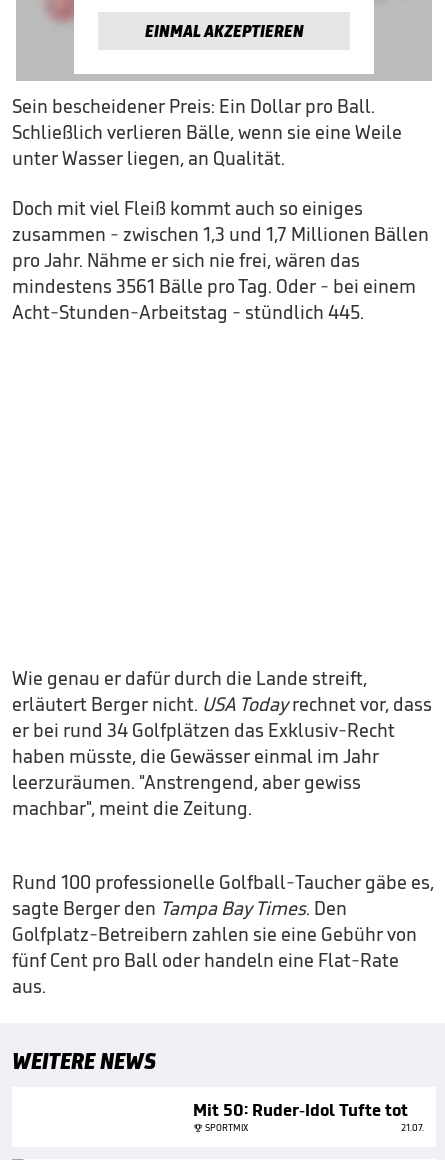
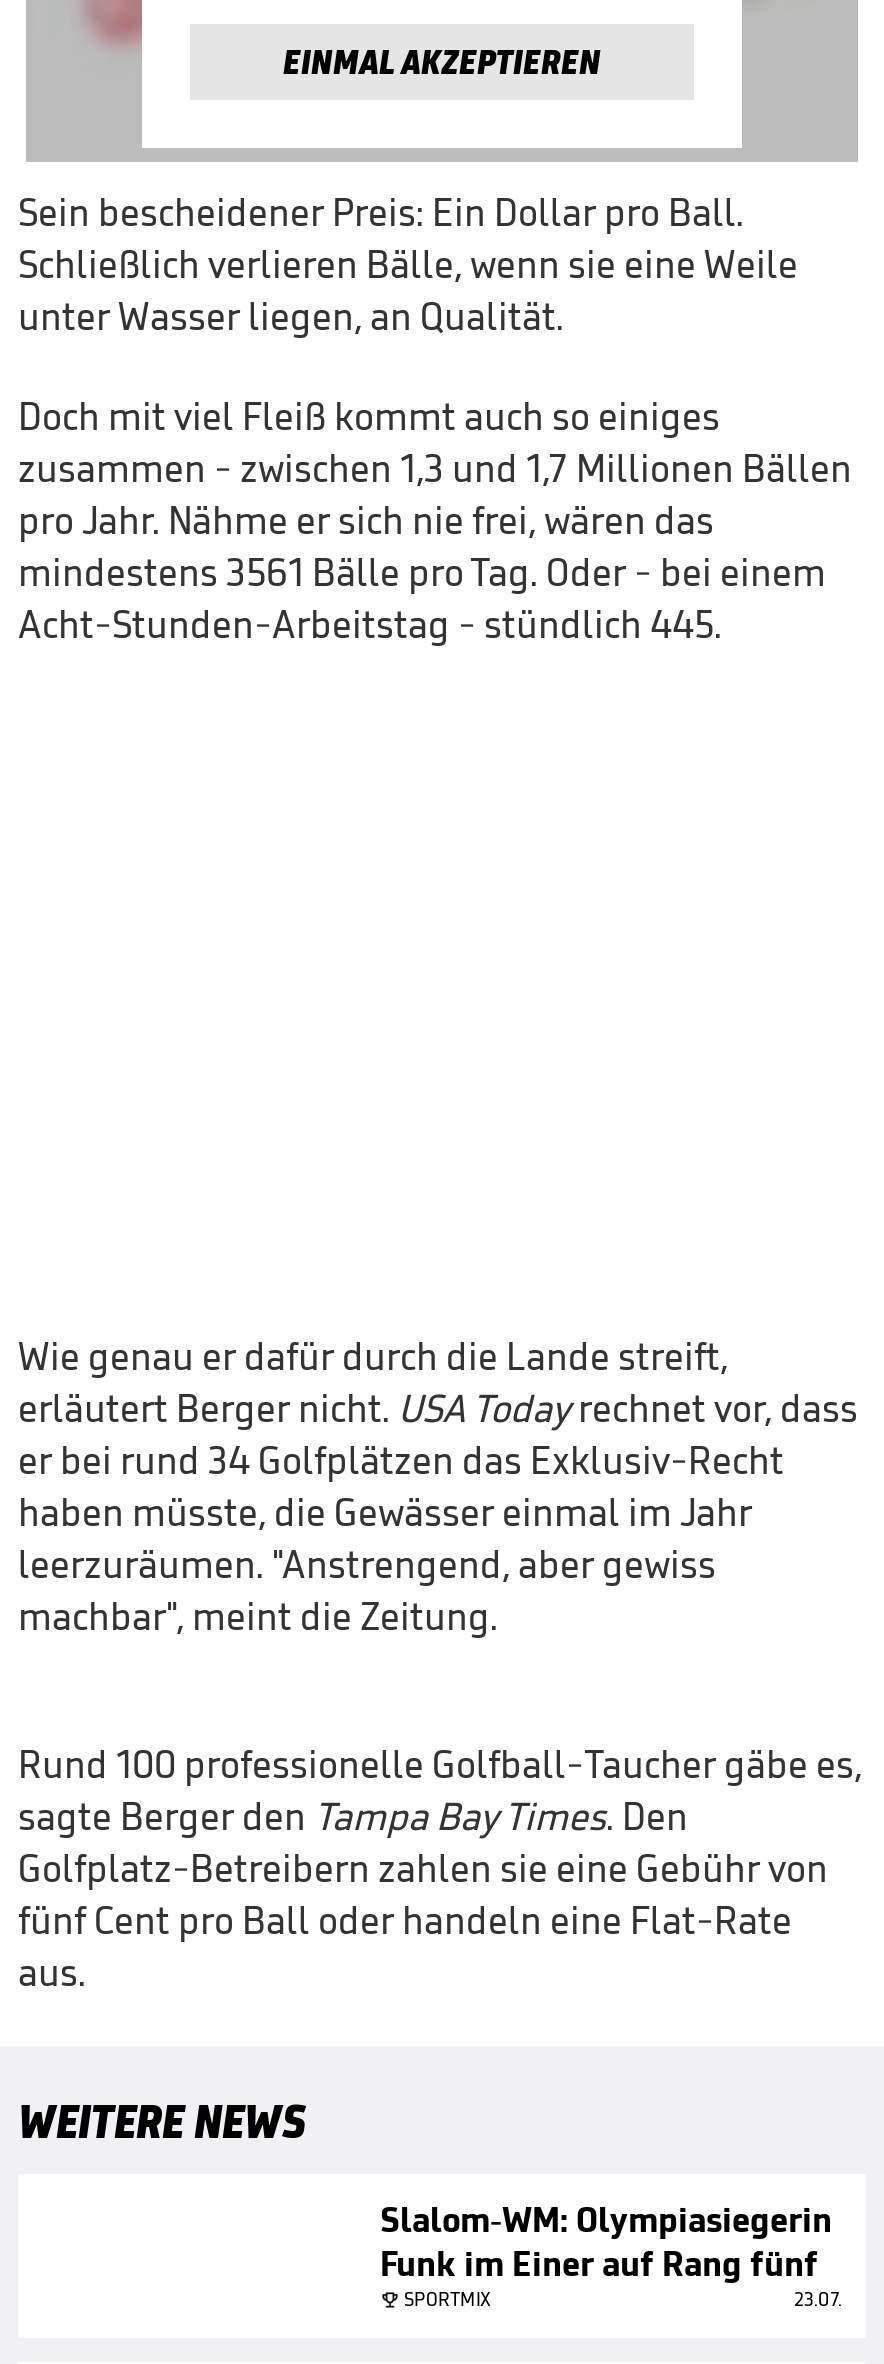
[193,1099,408,1121] Mit 50: Ruder-Idol Tufte tot -> [380,2198,832,2286] Slalom-WM: Olympiasiegerin | Funk im Einer auf Rang fünf
[401,1121,424,1134] 21.07. -> [794,2286,842,2312] 23.07.

